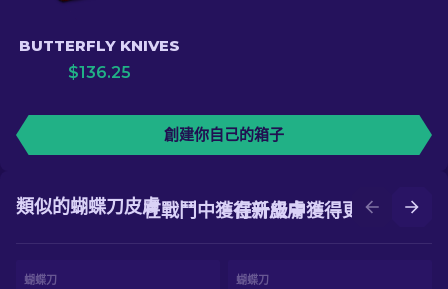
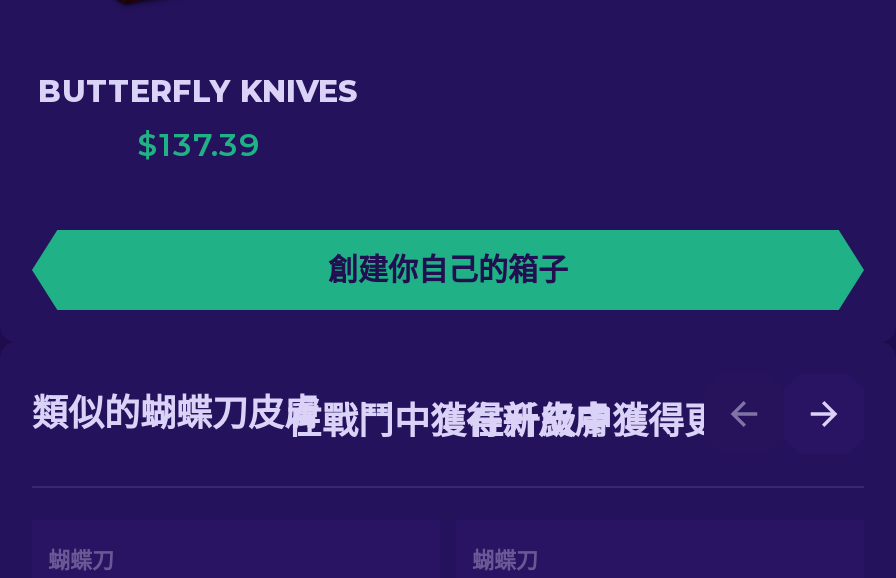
[68,63,131,82] $136.25 -> [137,126,261,164] $137.39

